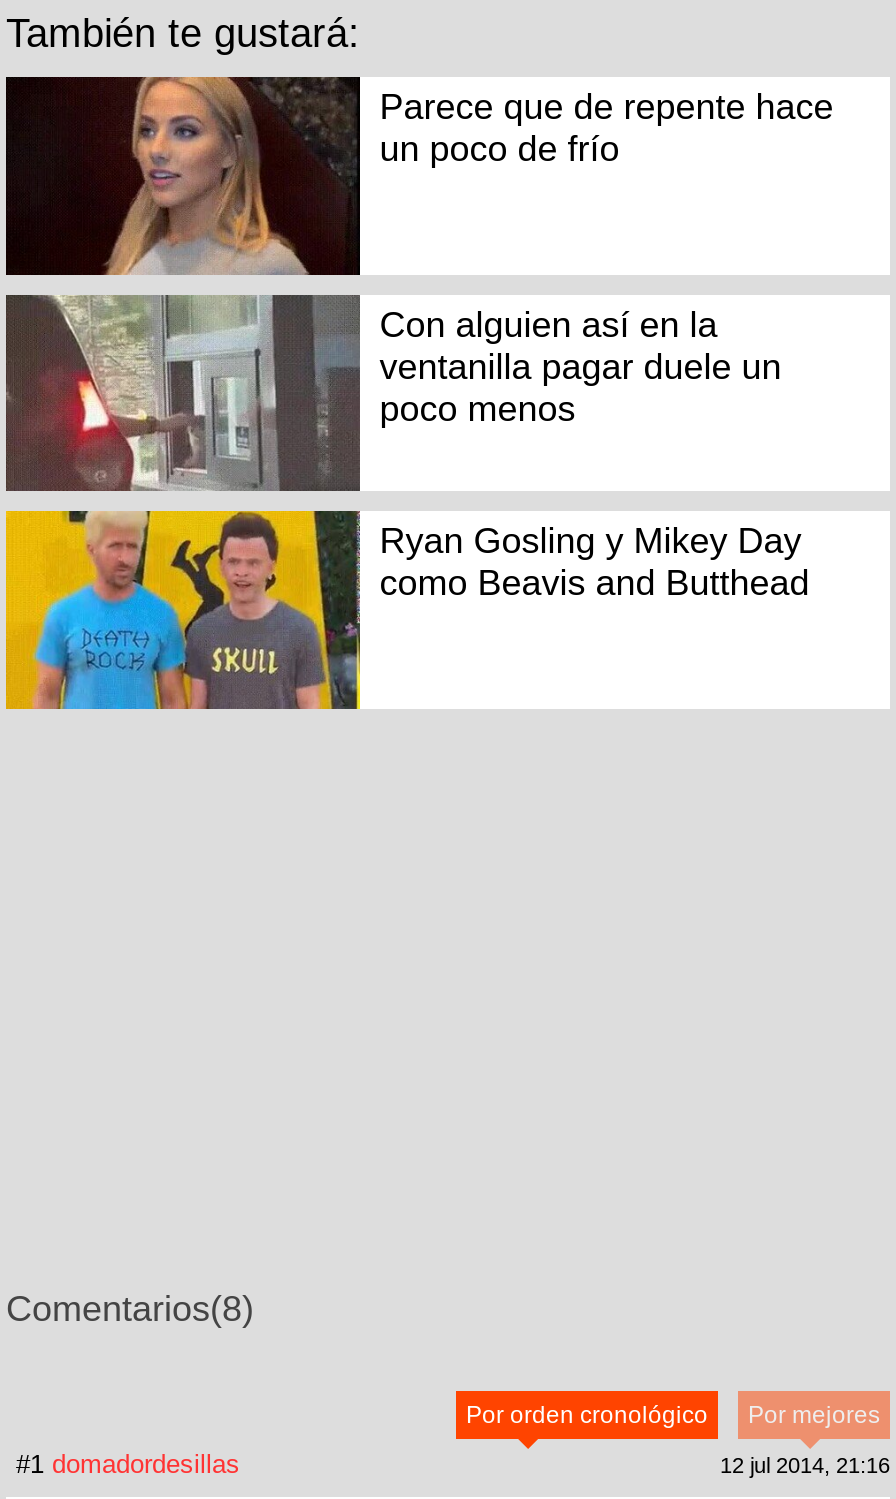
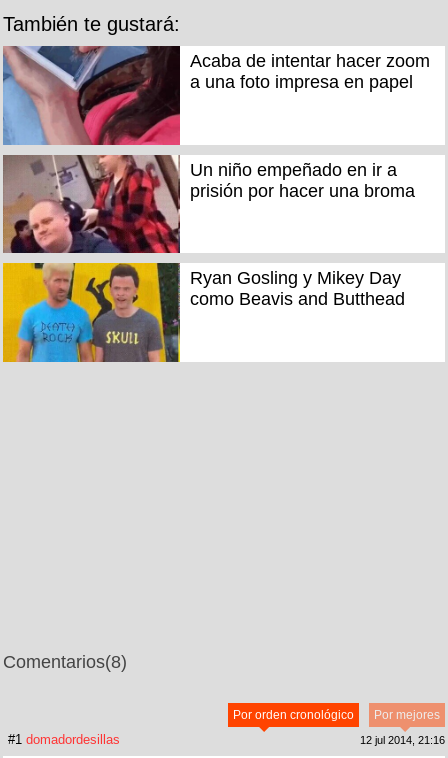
[6,75,834,277] [image] | Parece que de repente hace | un poco de frío -> [3,45,430,146] [image] | Acaba de intentar hacer zoom | a una foto impresa en papel
[6,293,782,493] [image] | Con alguien así en la | ventanilla pagar duele un | poco menos -> [3,155,415,254] [image] | Un niño empeñado en ir a | prisión por hacer una broma

